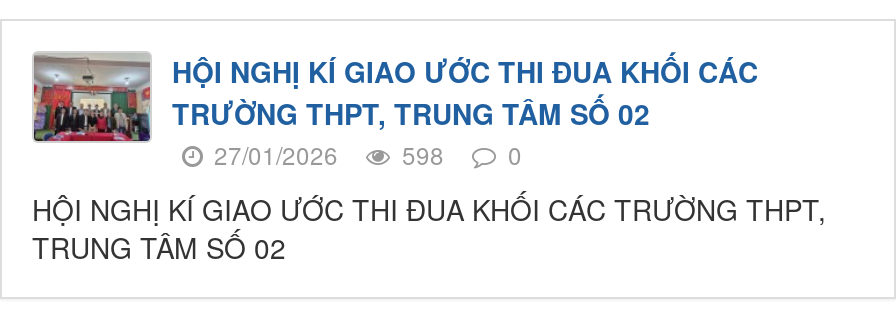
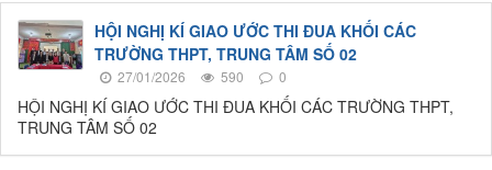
[208,137,522,171] 27/01/2026 598 0 -> [114,67,287,86] 27/01/2026 590 0

